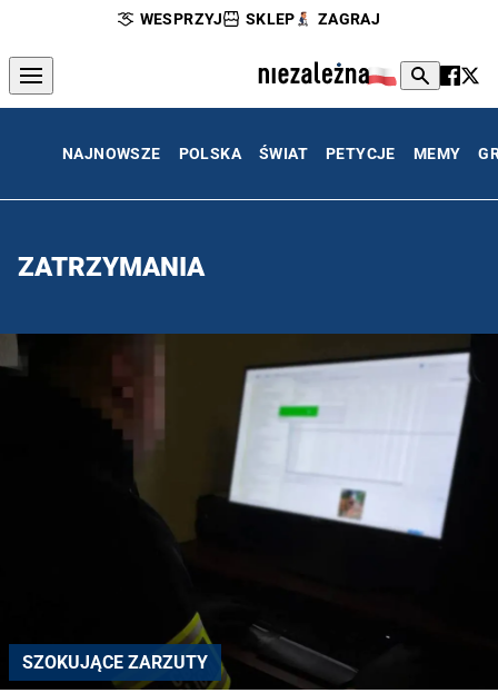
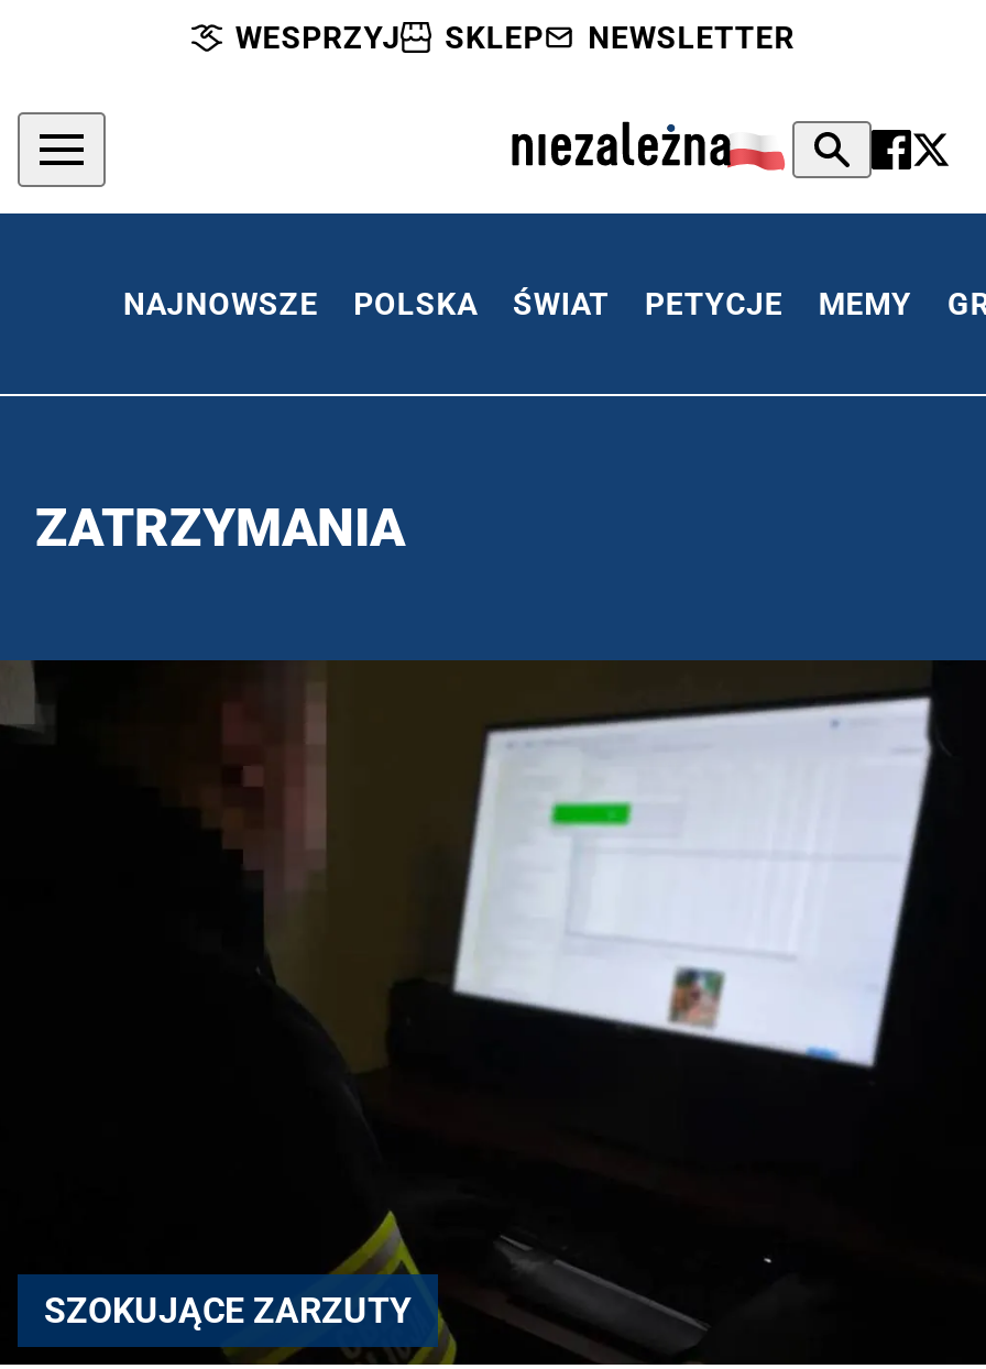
[318,10,381,28] ZAGRAJ -> [588,20,795,55] NEWSLETTER

